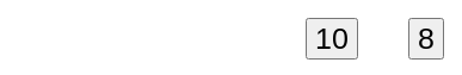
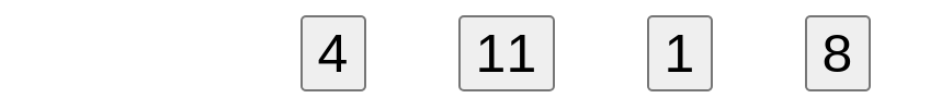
[315,21,348,55] 10 -> [318,22,695,83] 4 | 11 | 1

